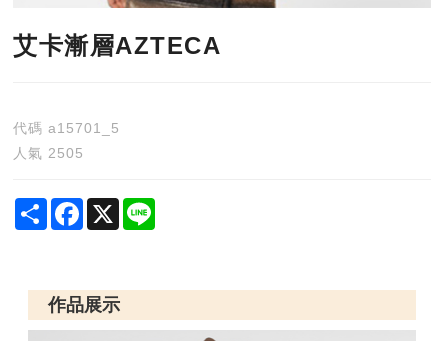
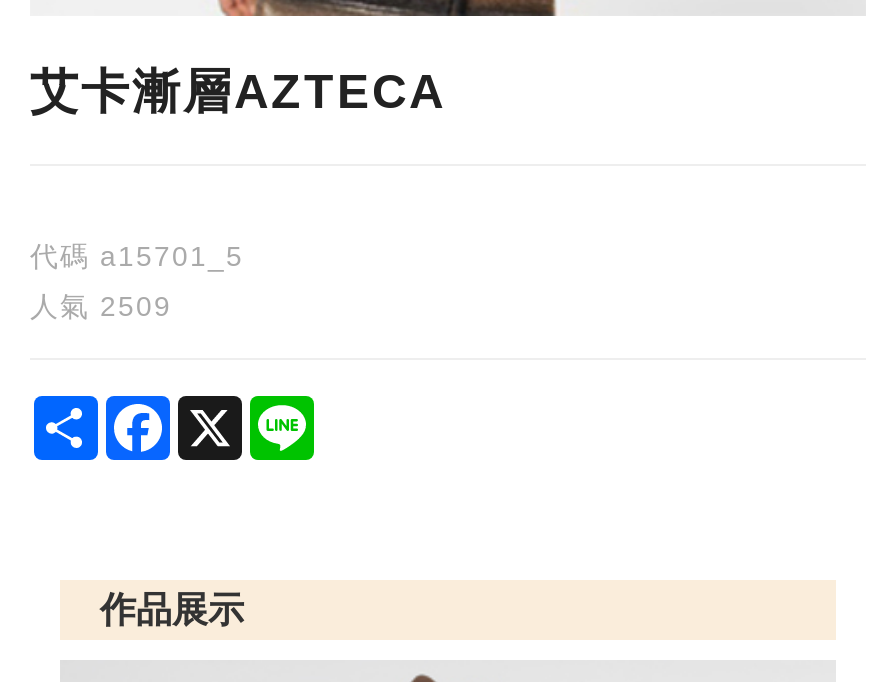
[13,144,84,160] 人氣2505 -> [30,289,172,321] 人氣2509

